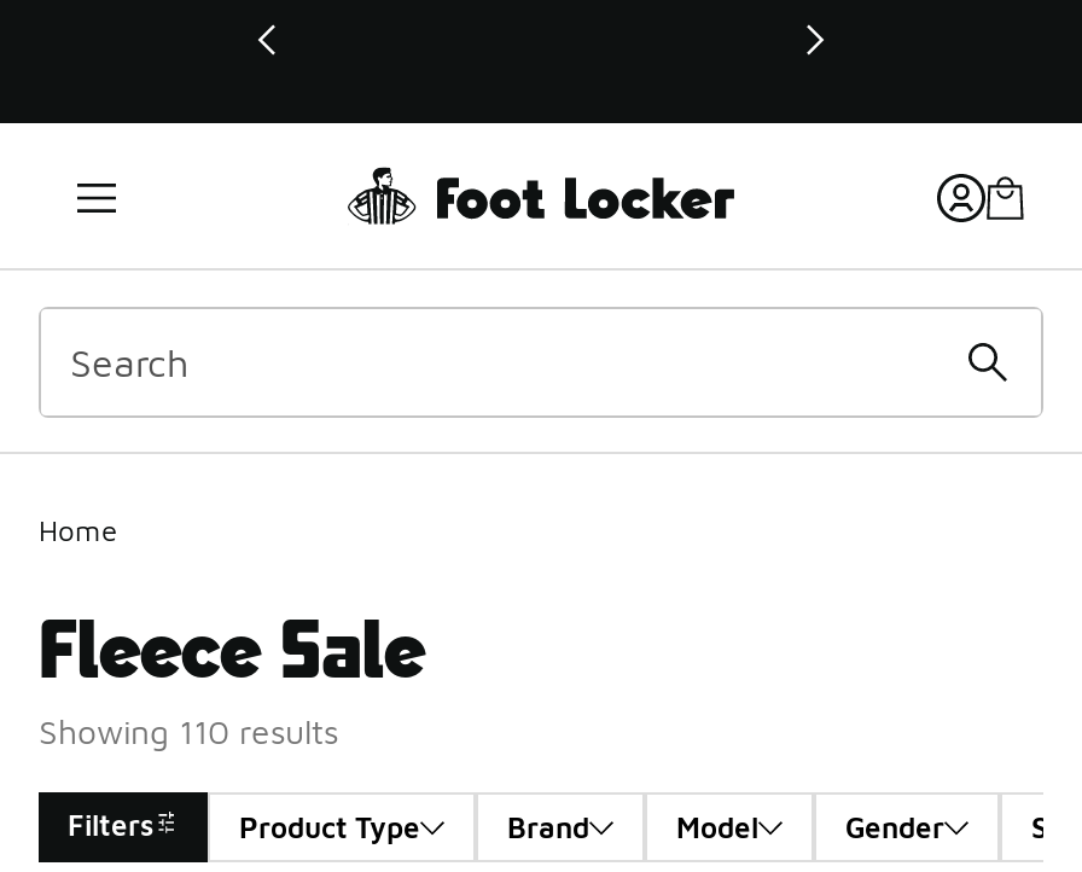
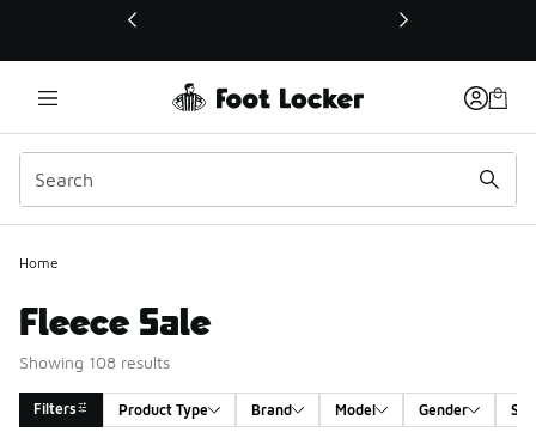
[39,710,338,751] Showing 110 results -> [19,352,170,372] Showing 108 results

